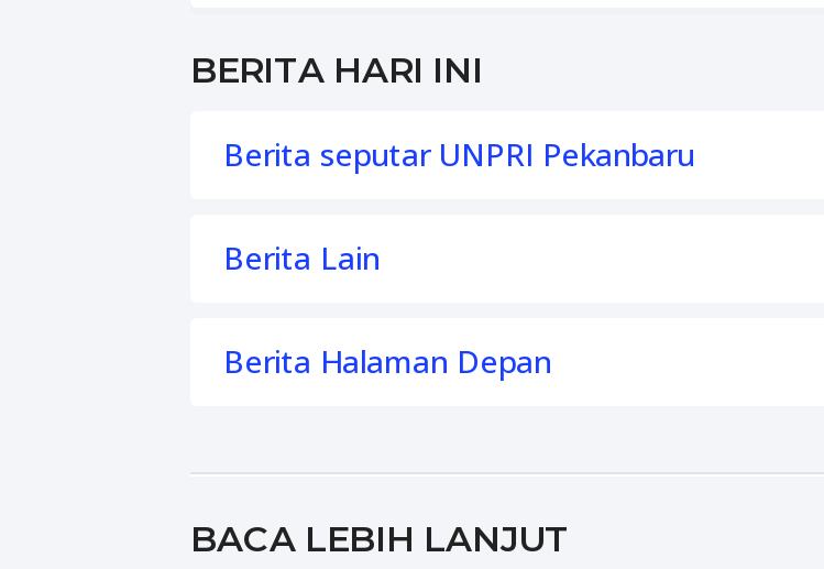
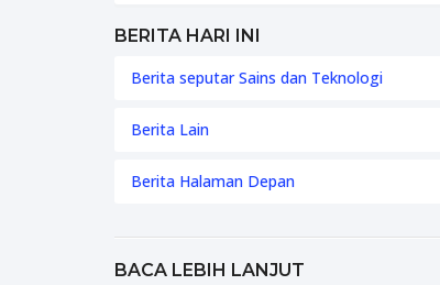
[223,133,694,175] Berita seputar UNPRI Pekanbaru -> [131,67,383,88] Berita seputar Sains dan Teknologi

